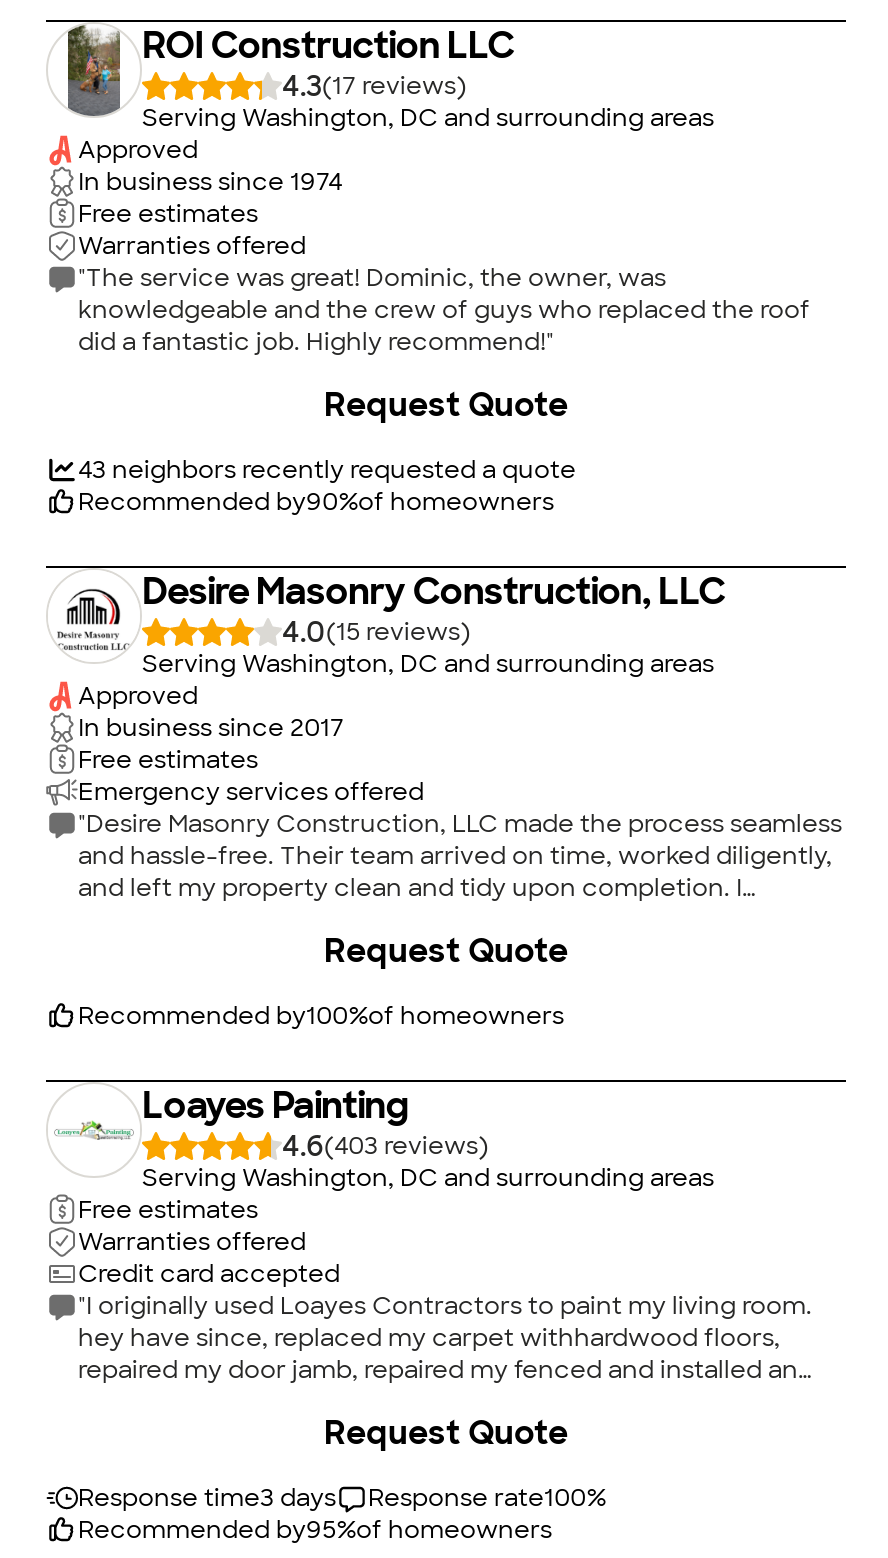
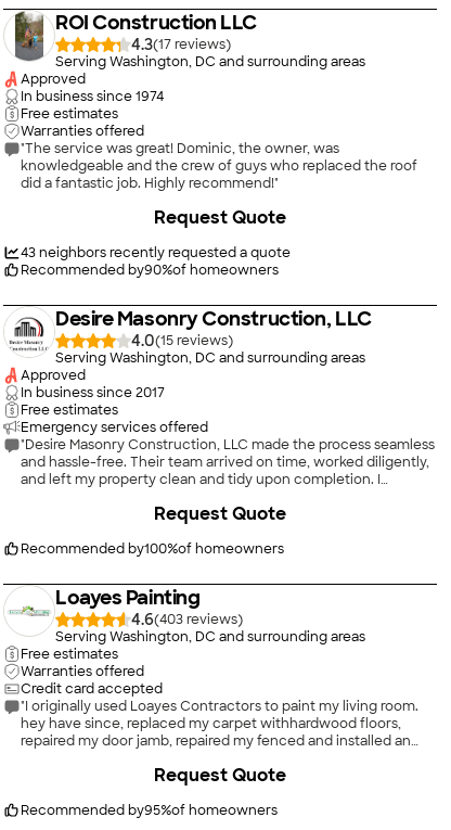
[78,1482,606,1514] Response time3 days | Response rate100% -> none

